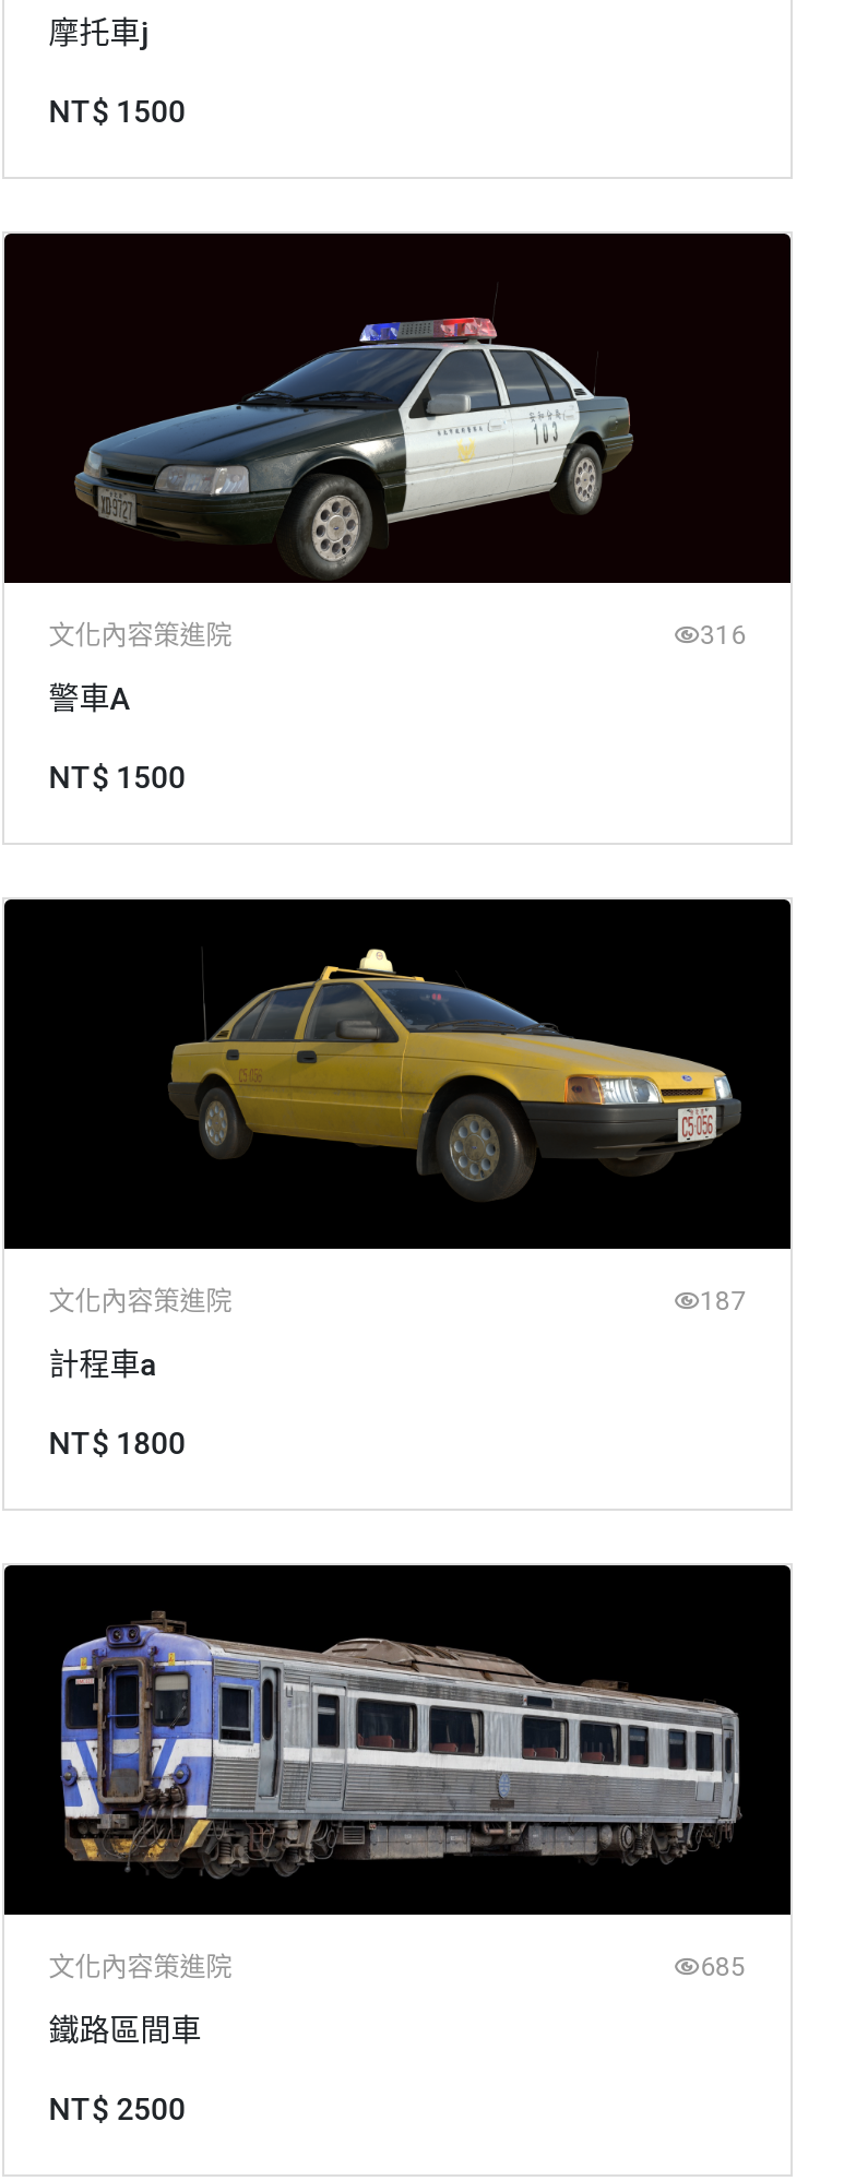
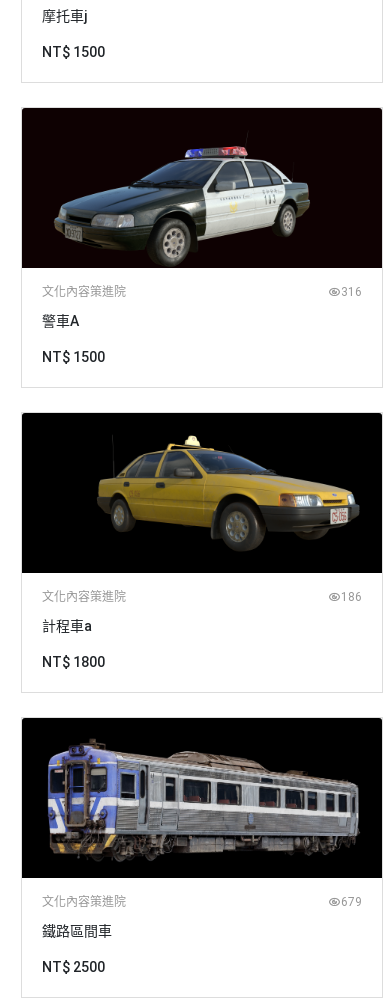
[700,1286,746,1316] 187 -> [341,590,362,604] 186
[700,1952,746,1982] 685 -> [341,895,362,909] 679

